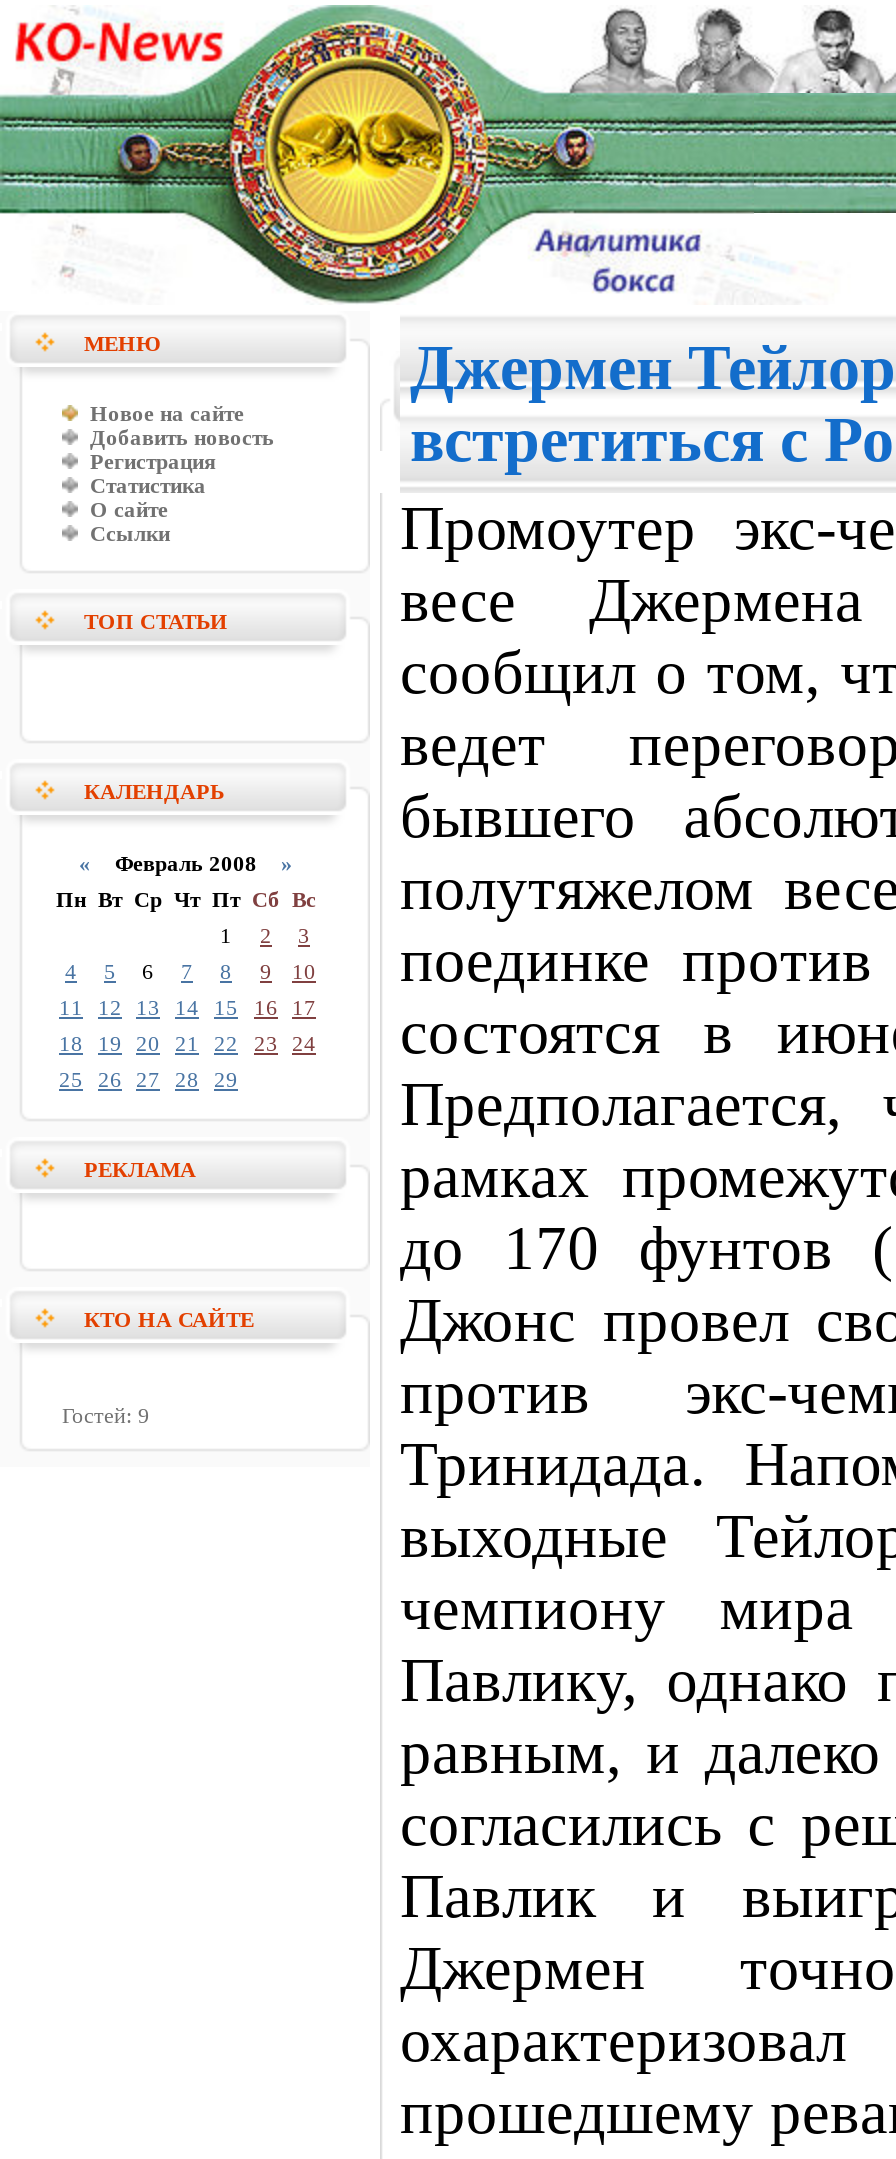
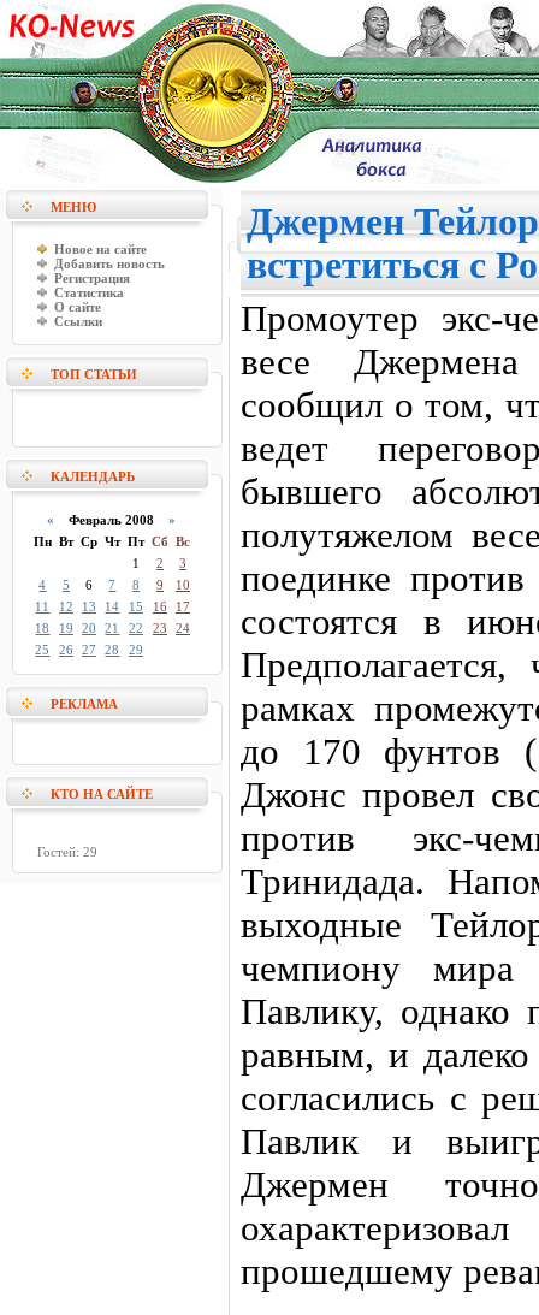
[62,1403,150,1427] Гостей: 9 -> [37,845,97,859] Гостей: 29

